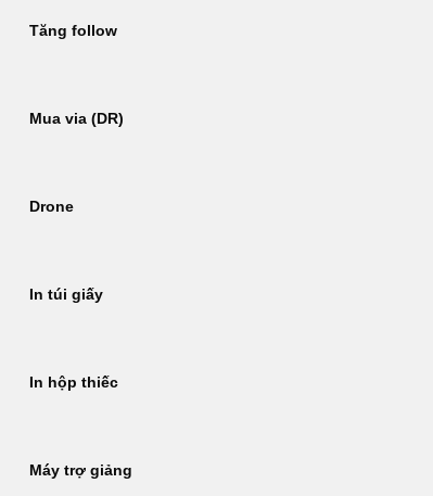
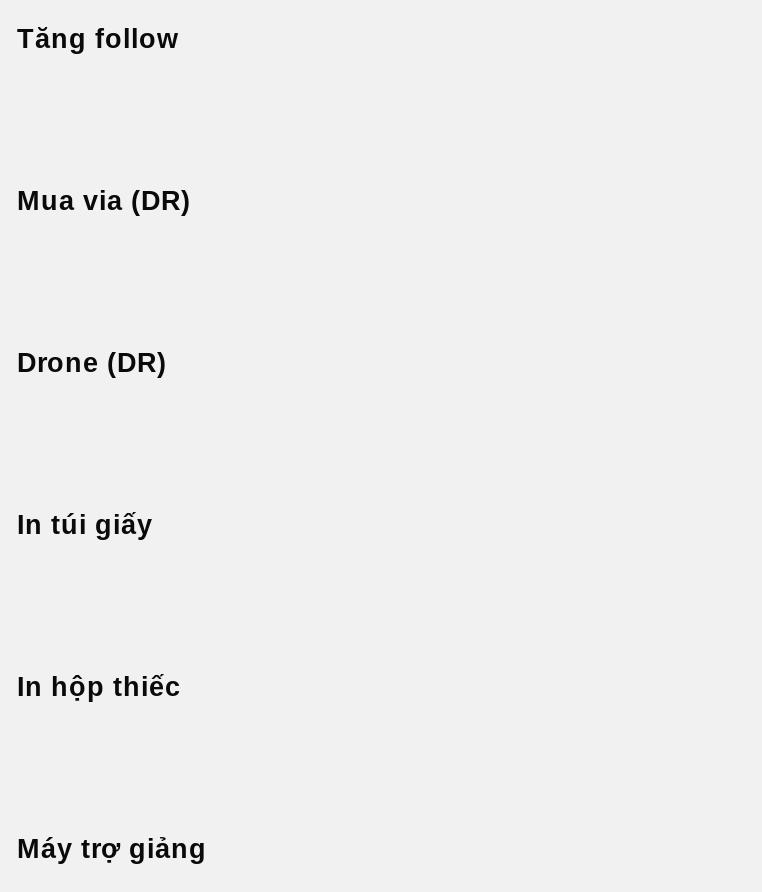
[29,199,74,215] Drone -> [17,348,167,378] Drone (DR)

